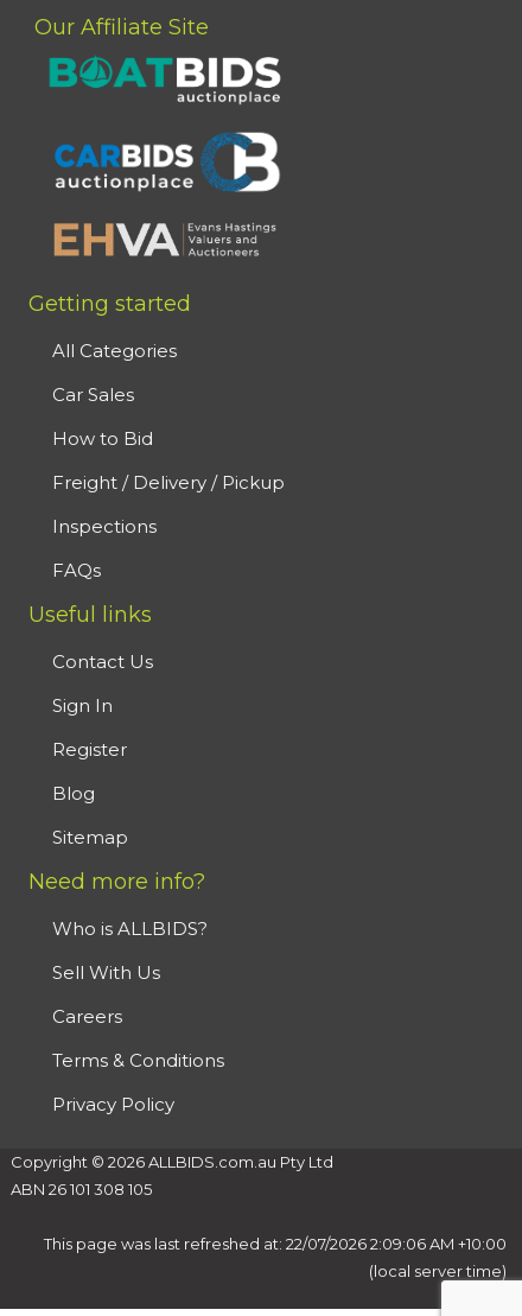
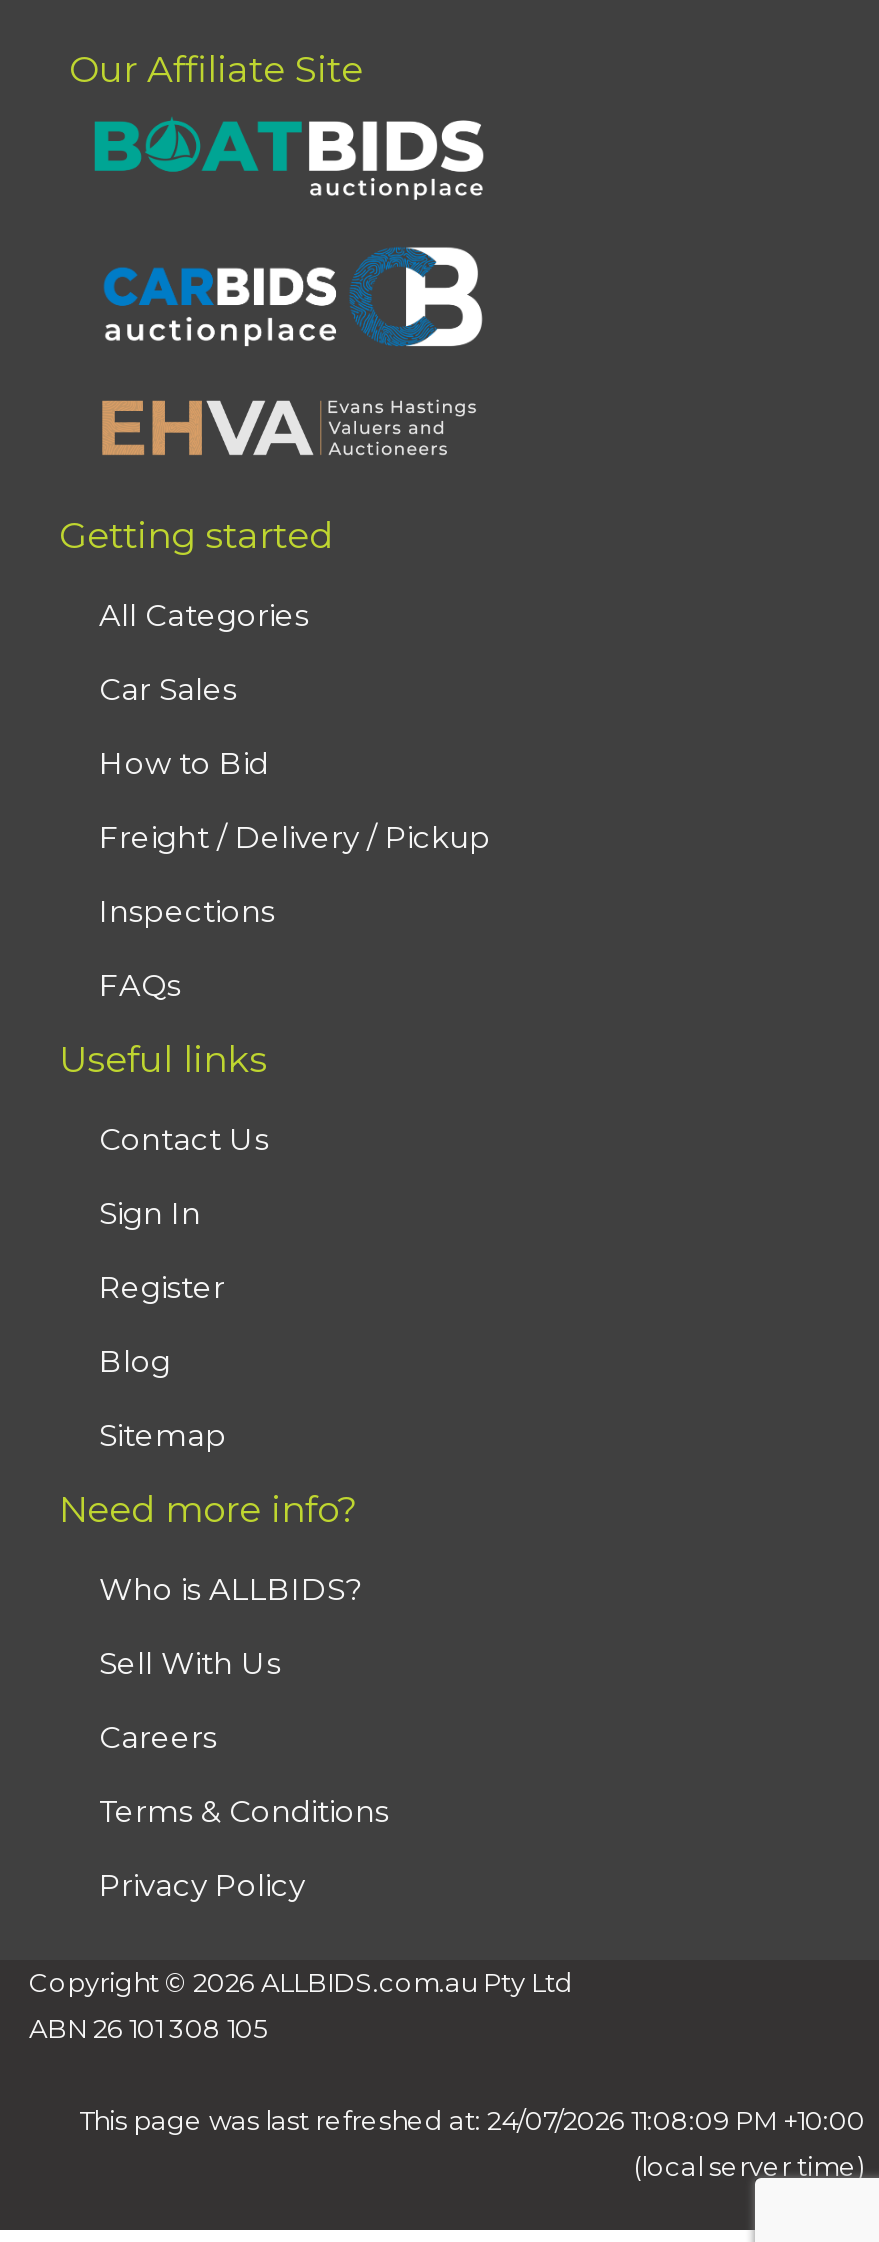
[44,1234,507,1253] This page was last refreshed at: 22/07/2026 2:09:06 AM +10:00 -> [79,2103,865,2135] This page was last refreshed at: 24/07/2026 11:08:09 PM +10:00

